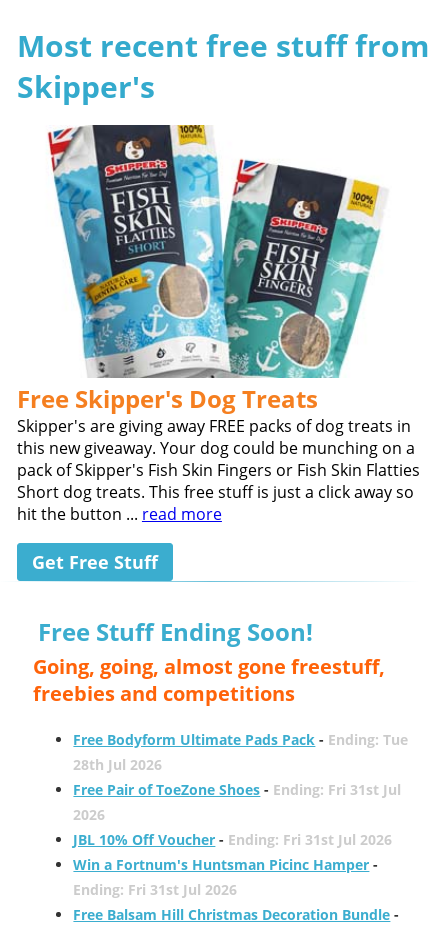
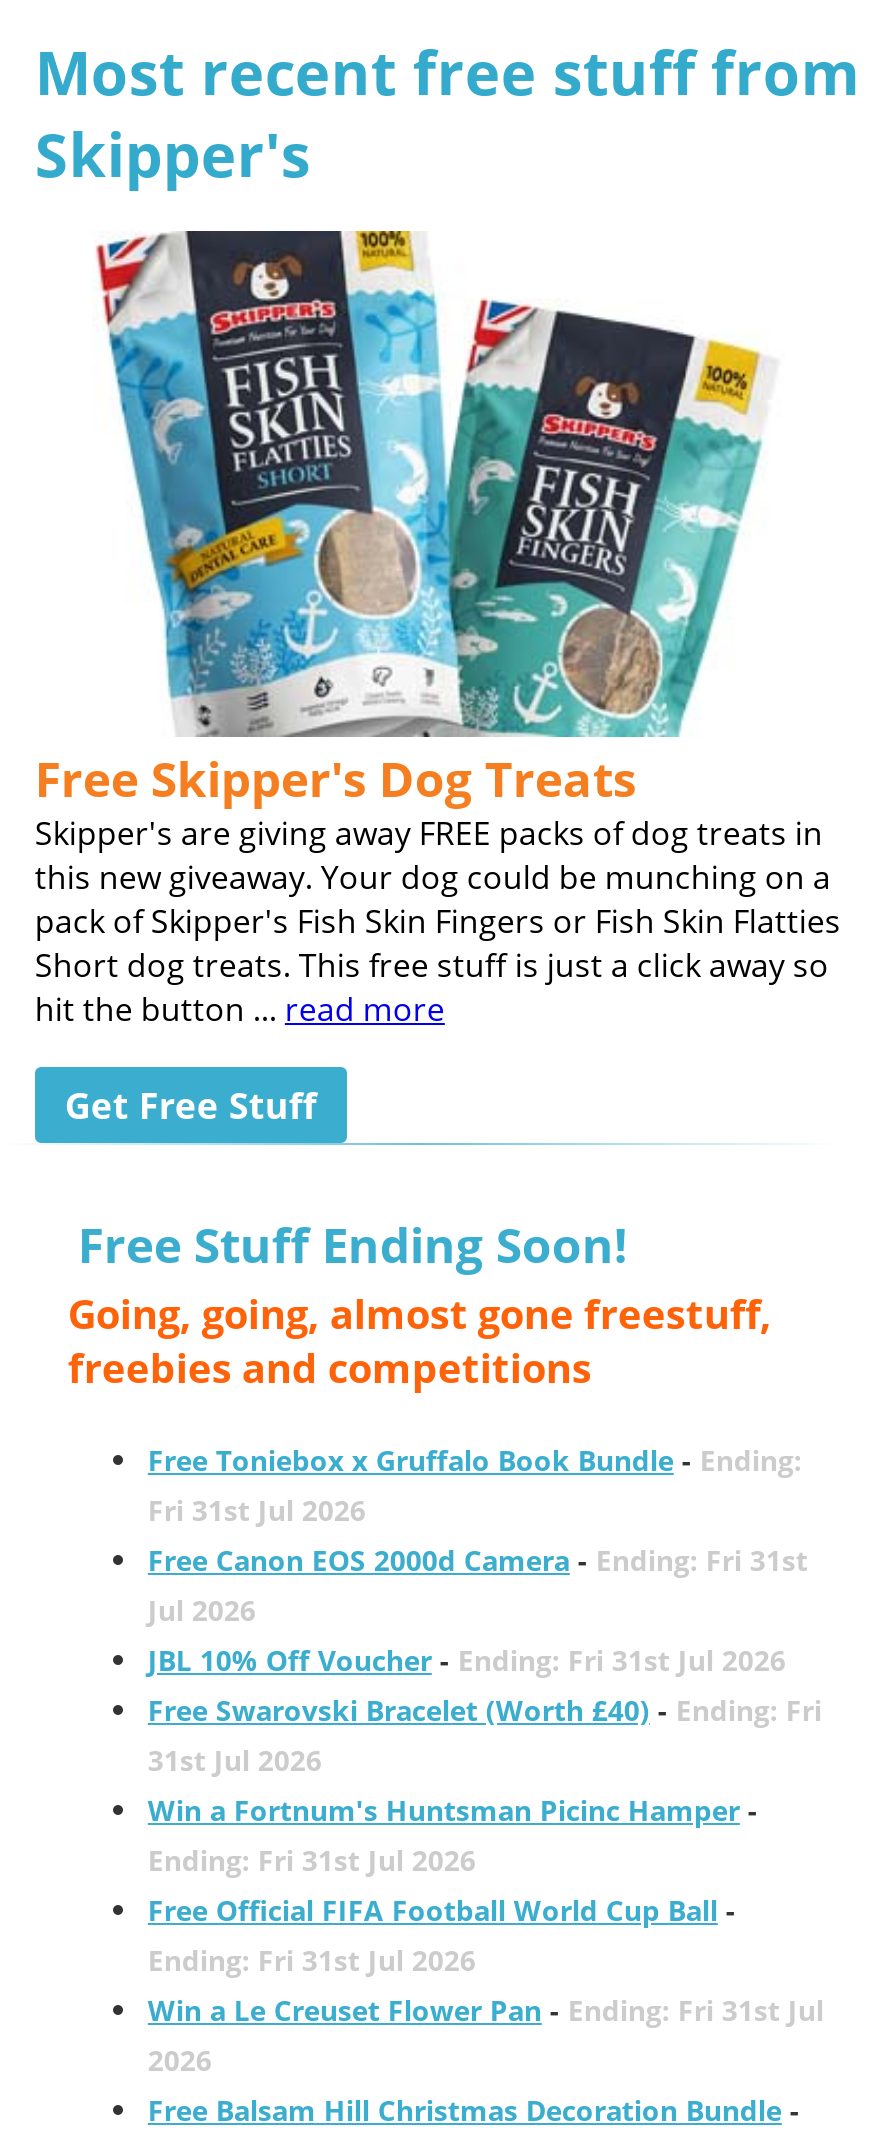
[73,730,408,824] Free Bodyform Ultimate Pads Pack - Ending: Tue | 28th Jul 2026 | Free Pair of ToeZone Shoes - Ending: Fri 31st Jul | 2026 -> [148,1441,808,1629] Free Toniebox x Gruffalo Book Bundle - Ending: | Fri 31st Jul 2026 | Free Canon EOS 2000d Camera - Ending: Fri 31st | Jul 2026
none -> [148,1691,822,1779] Free Swarovski Bracelet (Worth £40) - Ending: Fri | 31st Jul 2026
none -> [148,1891,824,2079] Free Official FIFA Football World Cup Ball - | Ending: Fri 31st Jul 2026 | Win a Le Creuset Flower Pan - Ending: Fri 31st Jul | 2026

